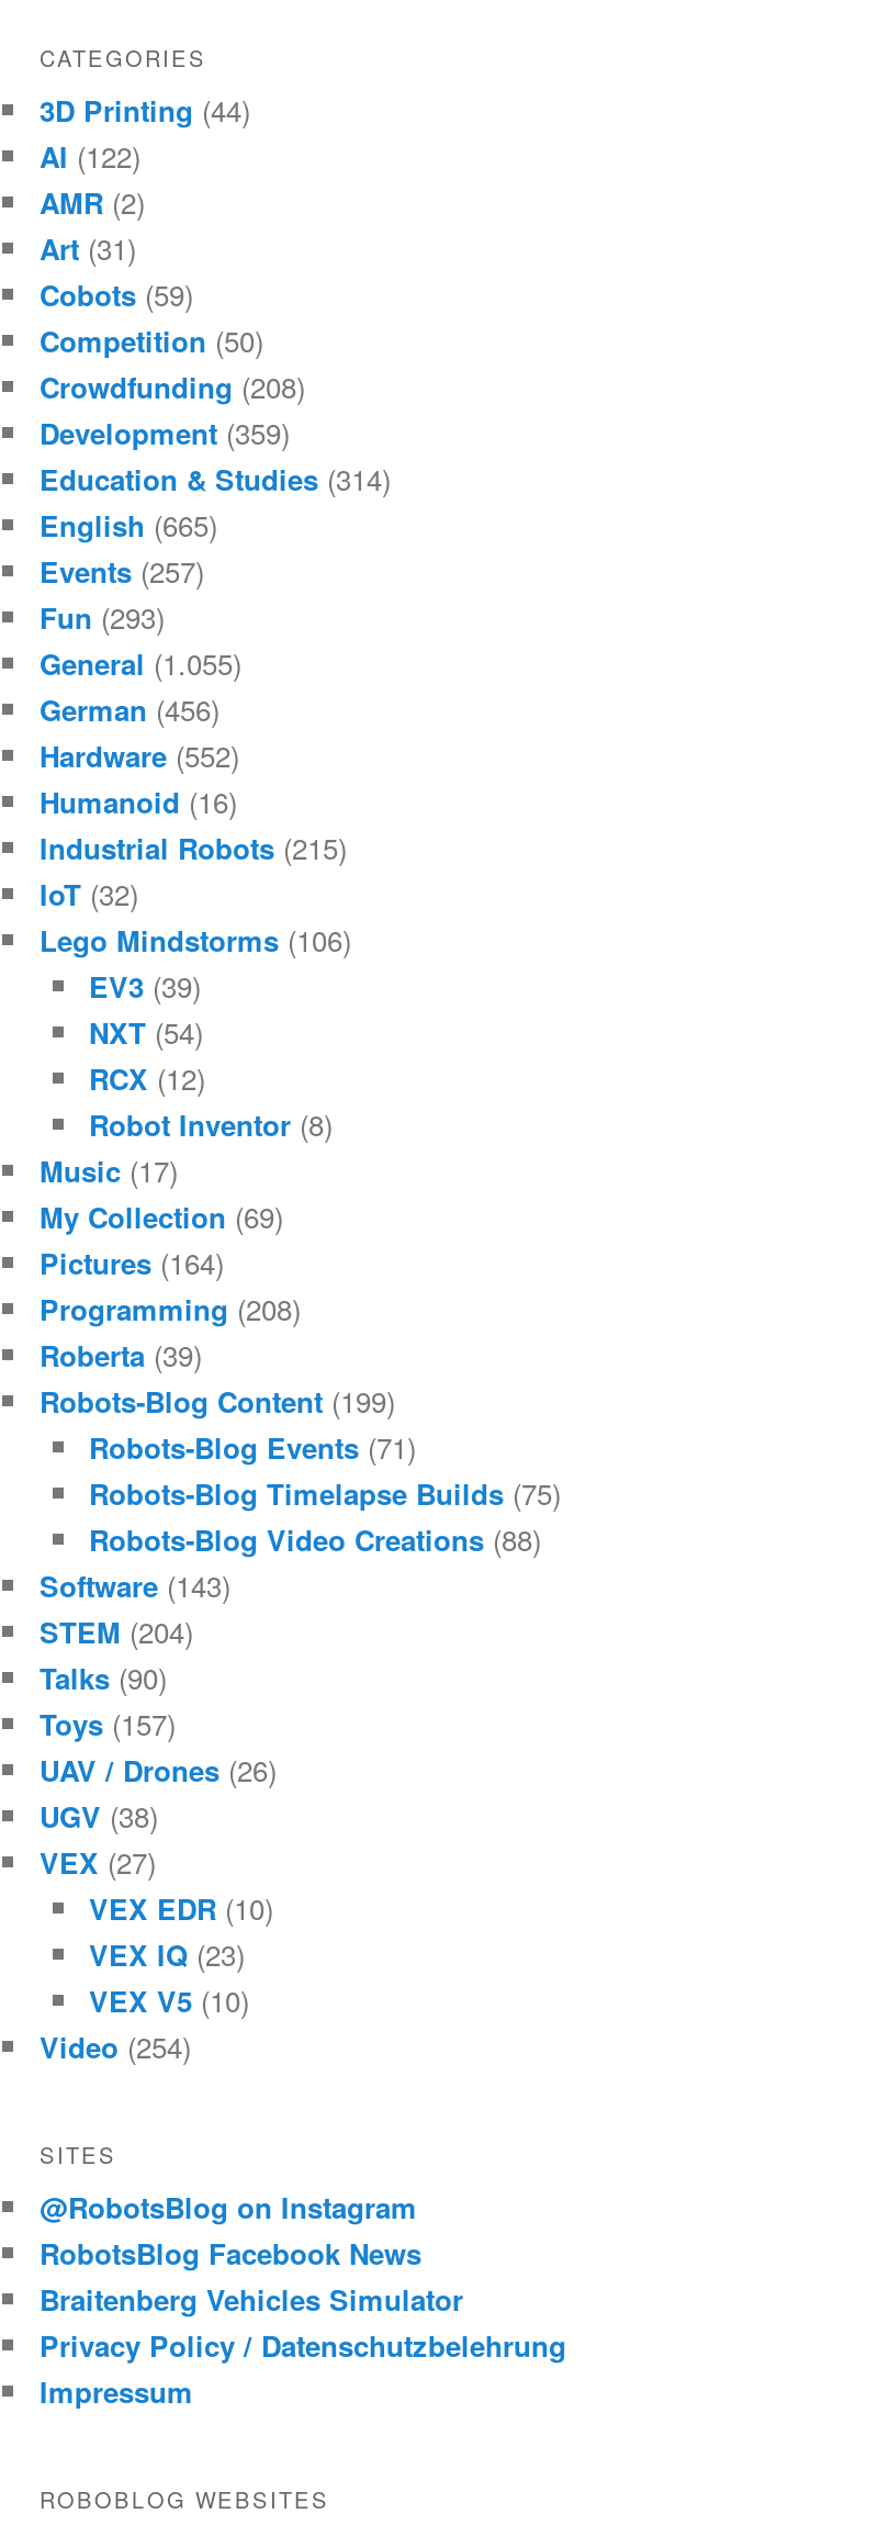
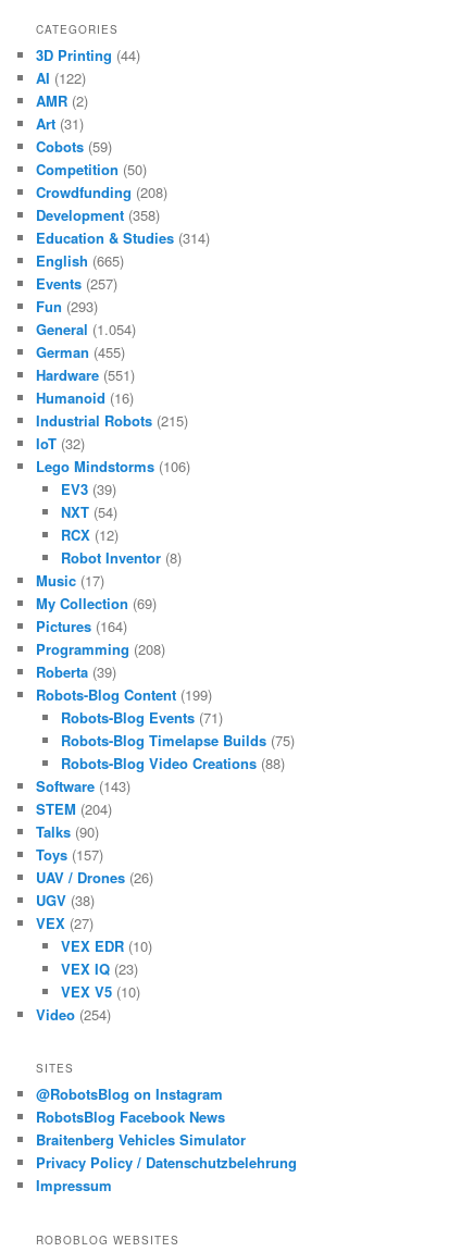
[40,411,290,452] Development (359) -> [36,204,160,225] Development (358)
[40,641,241,683] General (1.055) -> [36,319,136,339] General (1.054)
[40,687,219,729] German (456) -> [36,342,125,362] German (455)
[40,733,239,775] Hardware (552) -> [36,364,135,385] Hardware (551)

